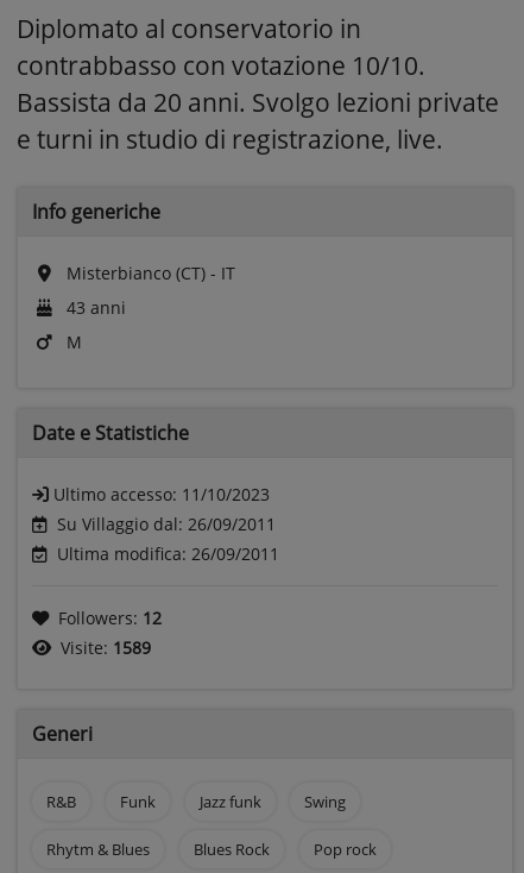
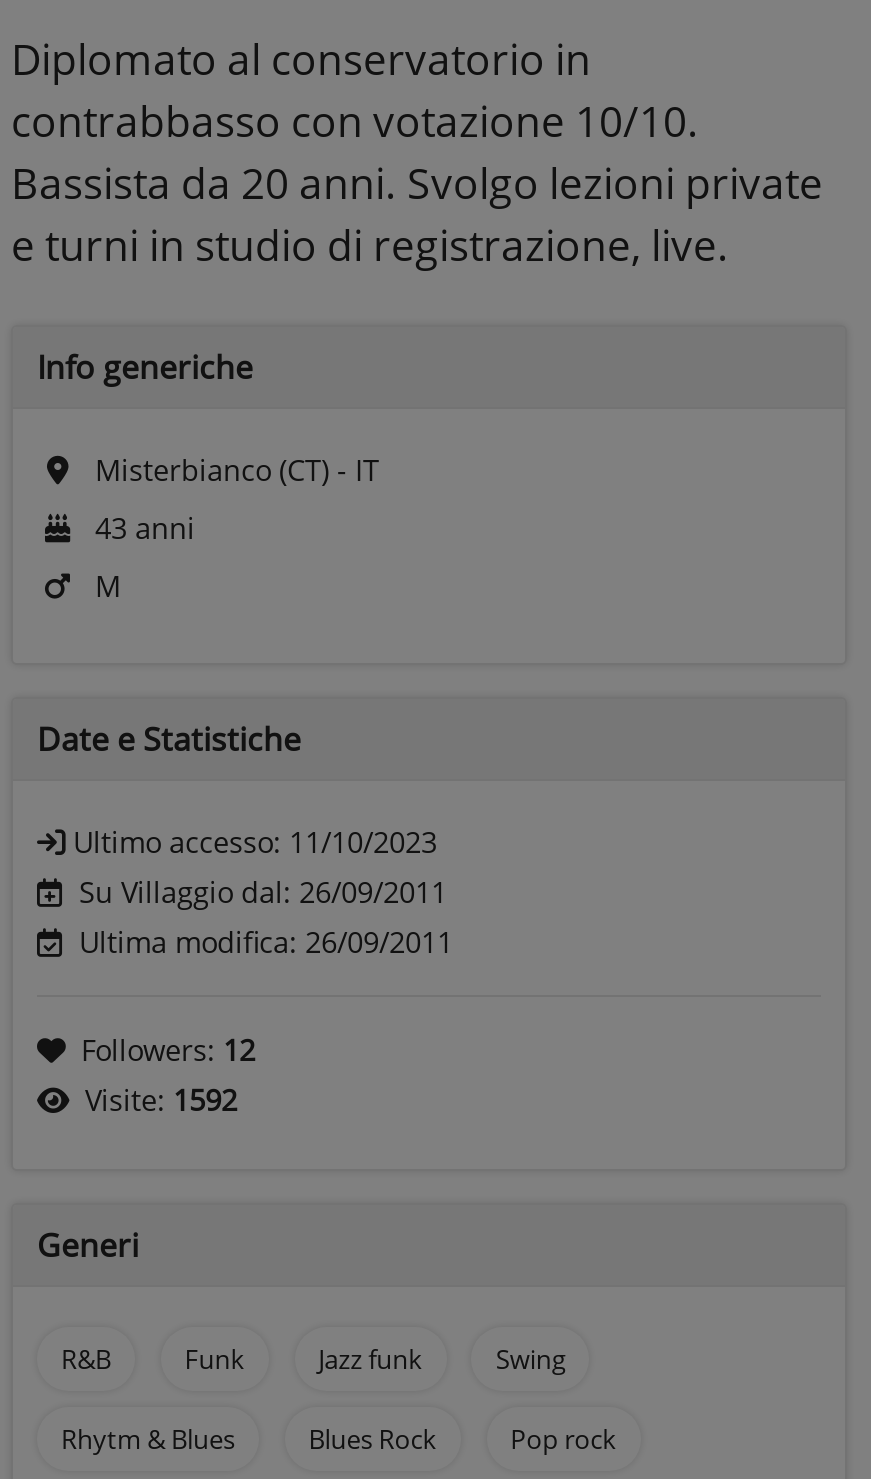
[61,636,151,658] Visite: 1589 -> [85,1080,237,1118] Visite: 1592

